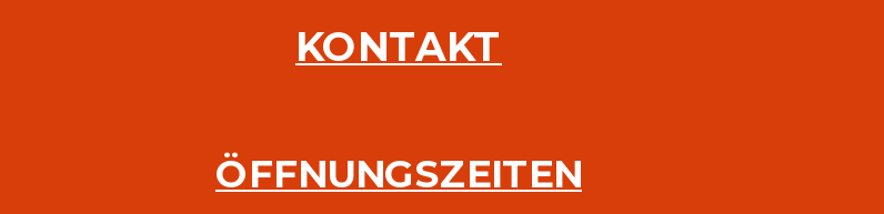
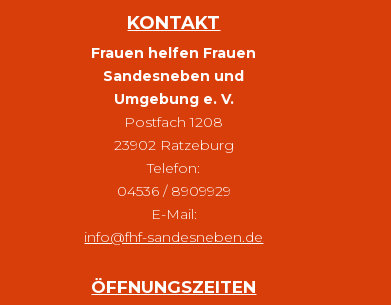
none -> [84,44,263,246] Frauen helfen Frauen | Sandesneben und | Umgebung e. V. | Postfach 1208 | 23902 Ratzeburg | Telefon: | 04536 / 8909929 | E-Mail: | info@fhf-sandesneben.de

